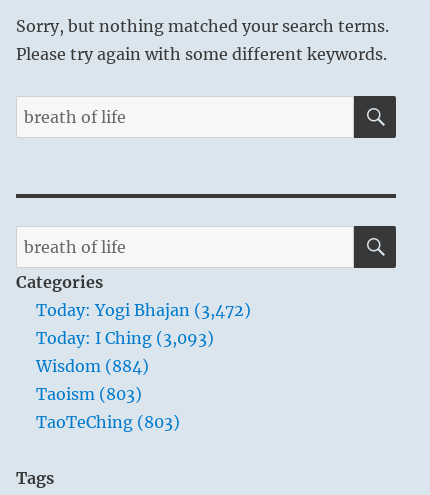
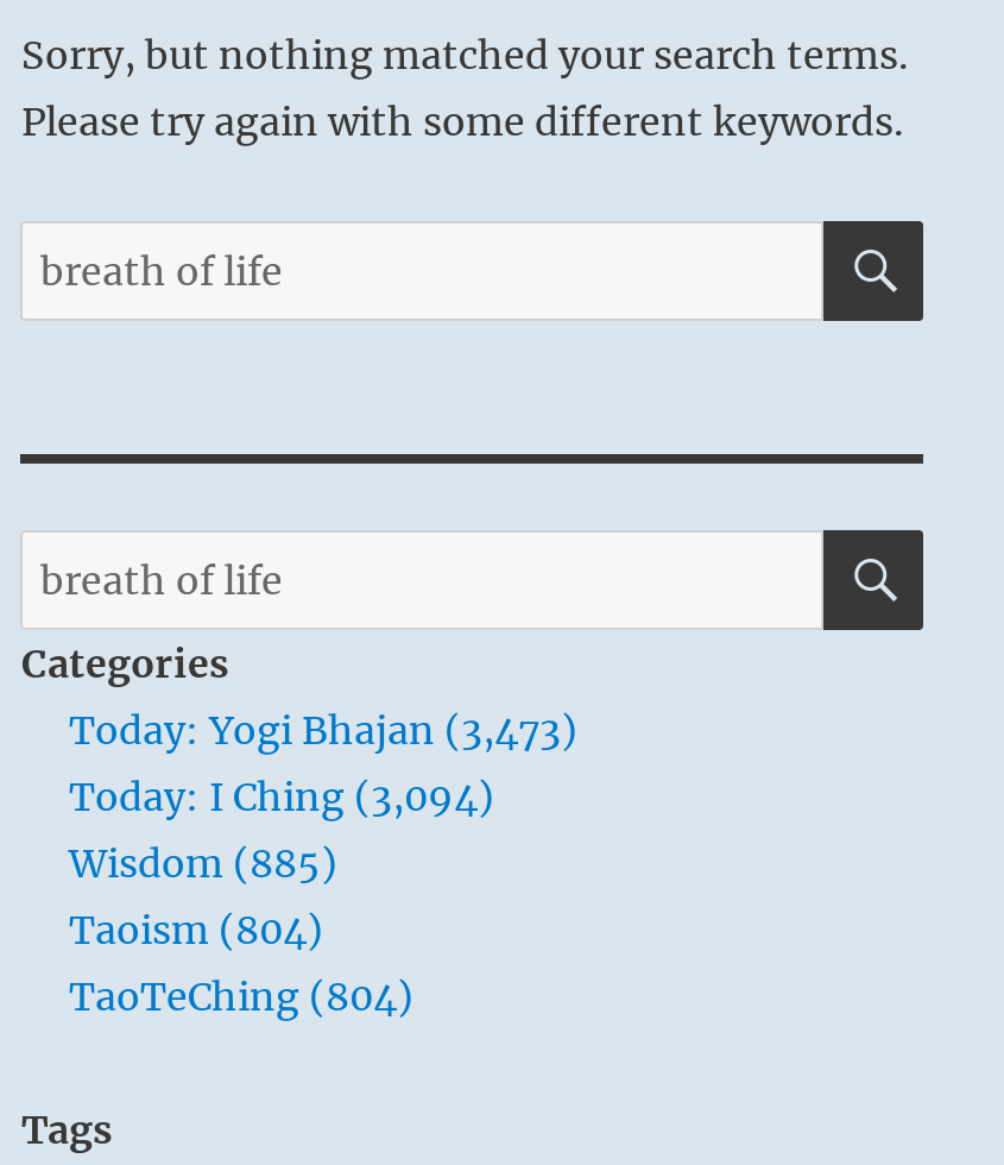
[36,300,251,320] Today: Yogi Bhajan (3,472) -> [69,707,577,755] Today: Yogi Bhajan (3,473)
[36,328,214,348] Today: I Ching (3,093) -> [69,774,494,821] Today: I Ching (3,094)
[36,356,149,376] Wisdom (884) -> [69,840,337,888] Wisdom (885)
[36,384,142,404] Taoism (803) -> [69,907,323,955] Taoism (804)
[36,412,180,432] TaoTeChing (803) -> [69,974,413,1021] TaoTeChing (804)

